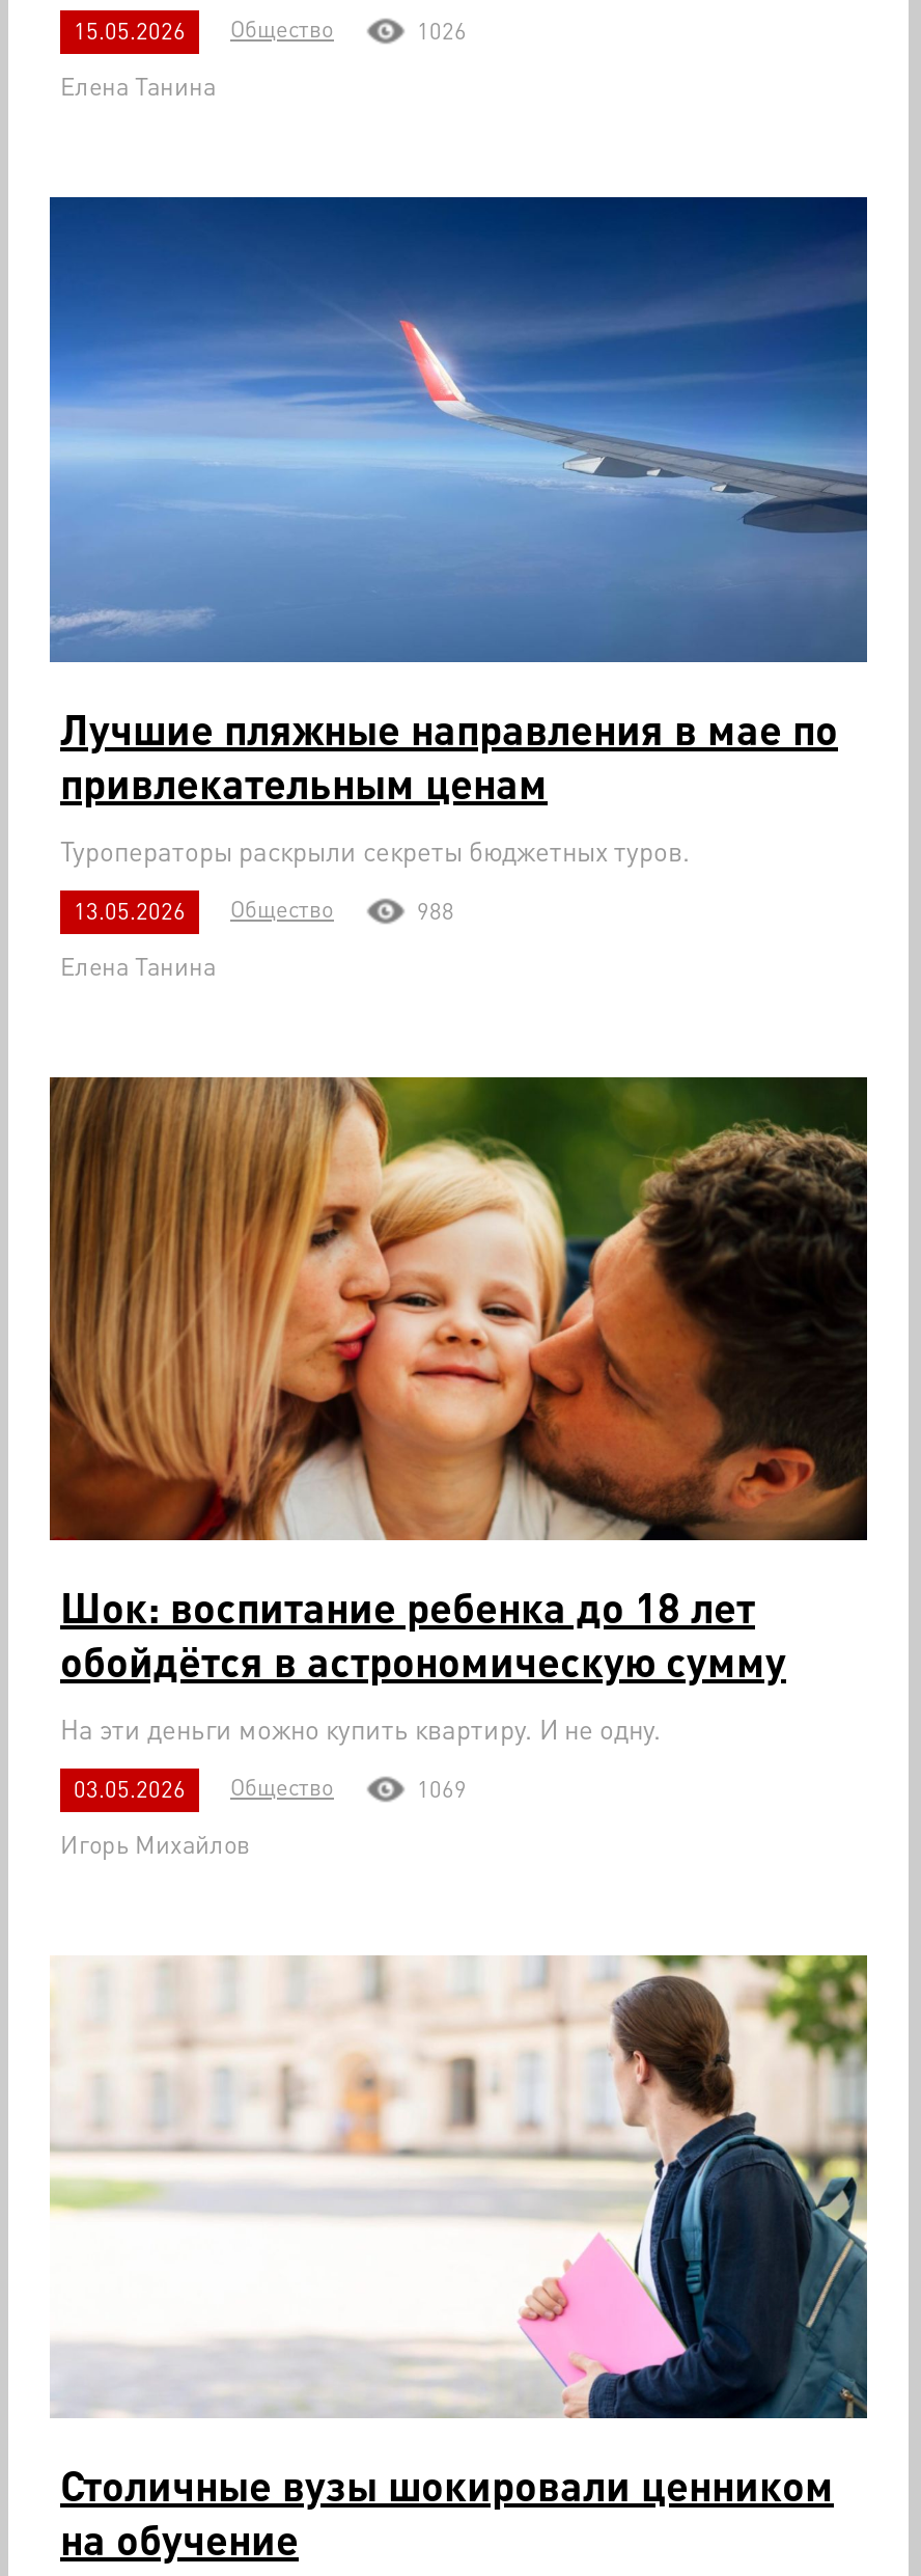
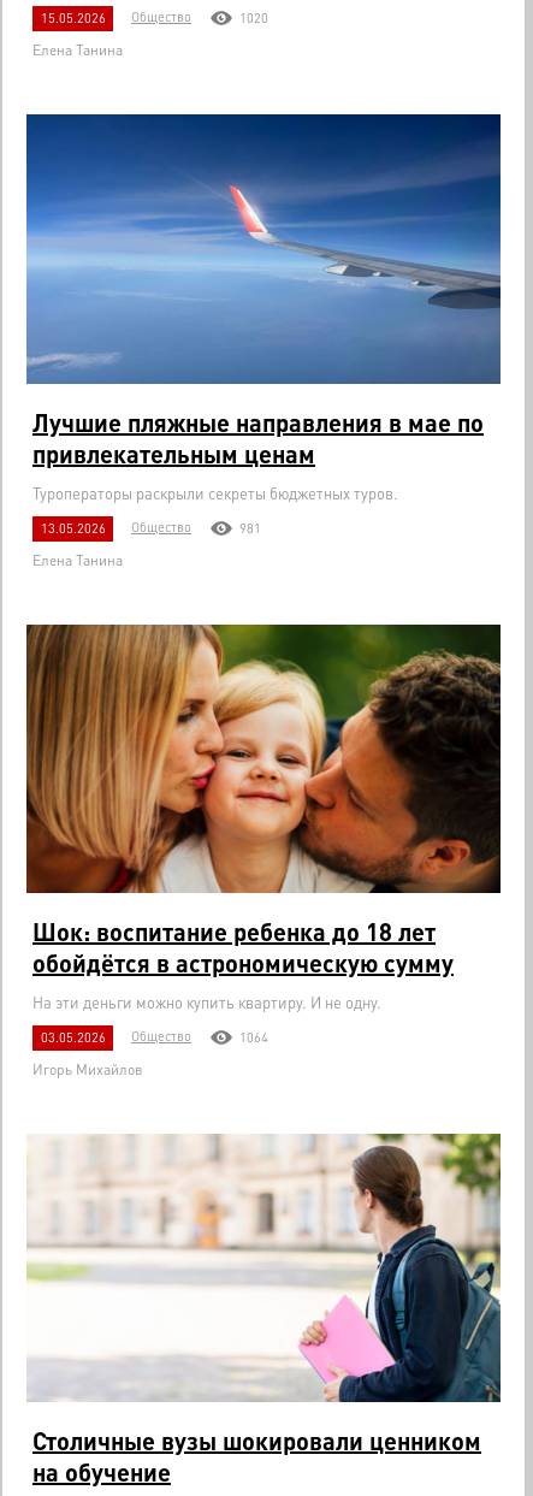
[417,17,467,46] 1026 -> [239,10,268,27] 1020
[417,896,454,925] 988 -> [239,519,261,536] 981
[417,1775,467,1804] 1069 -> [239,1029,268,1046] 1064

